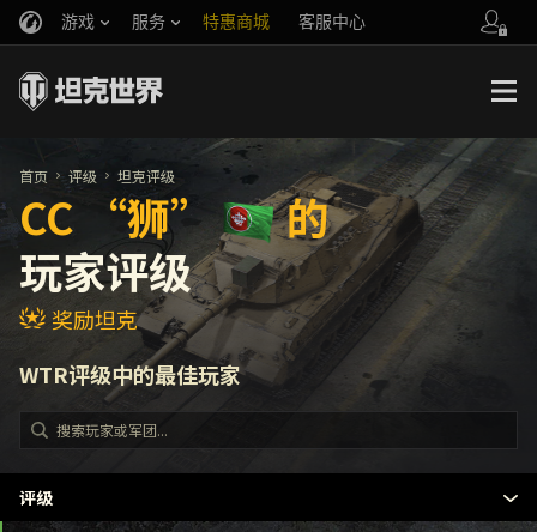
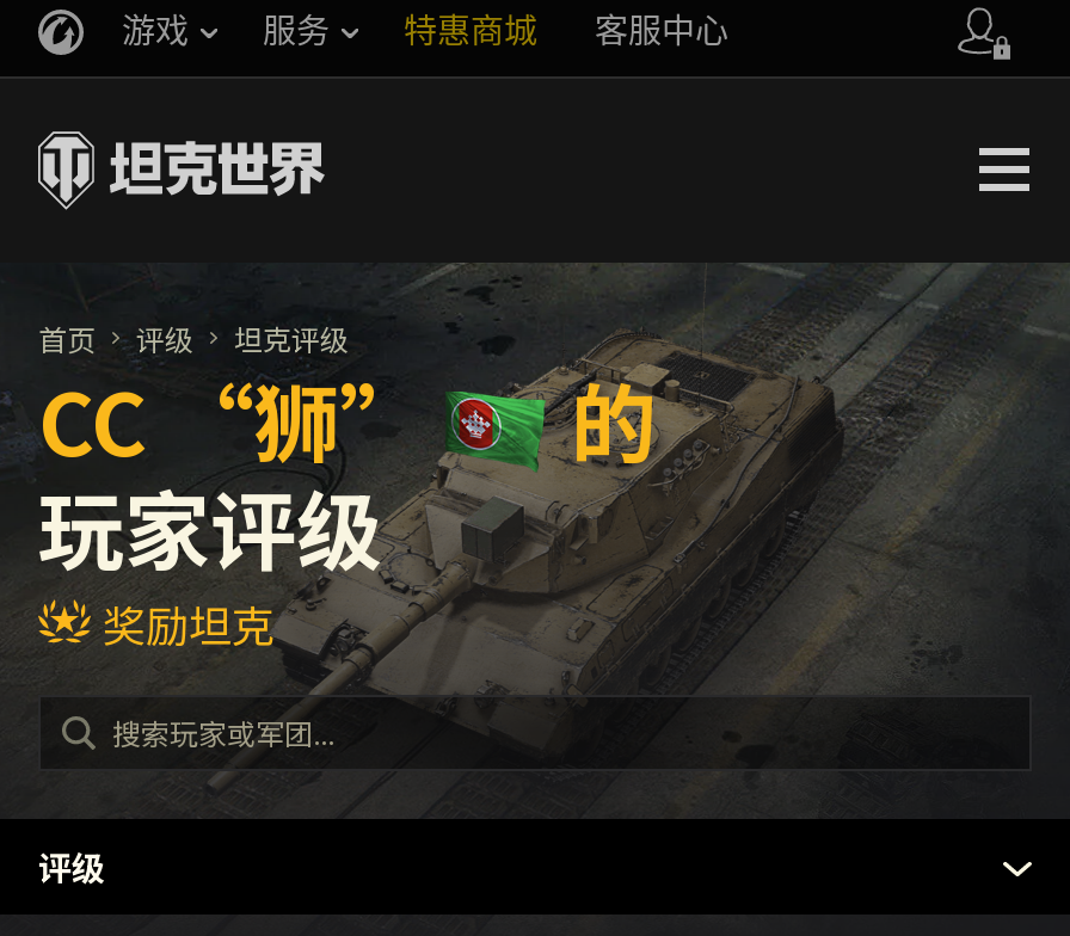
[19,358,241,389] WTR评级中的最佳玩家 -> none

